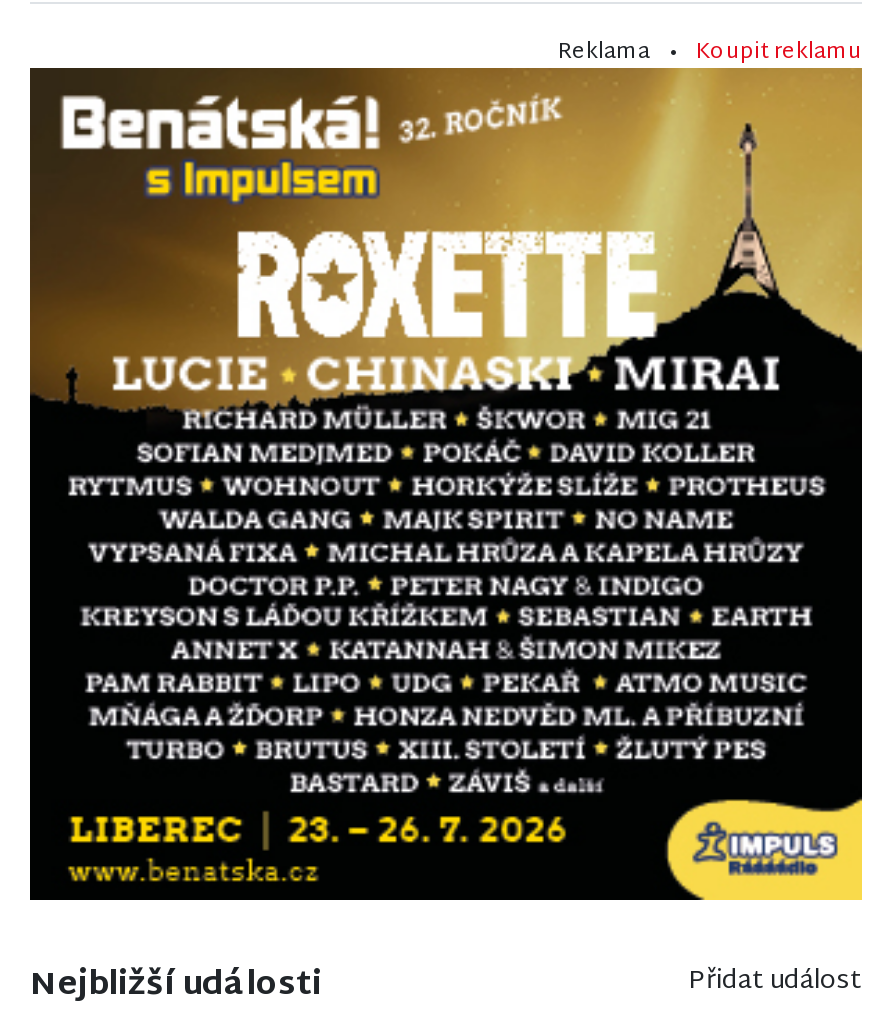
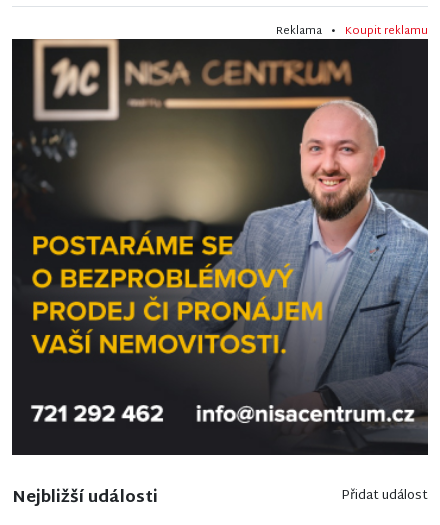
[30,66,864,902] [image] -> [12,38,429,456] [image]

